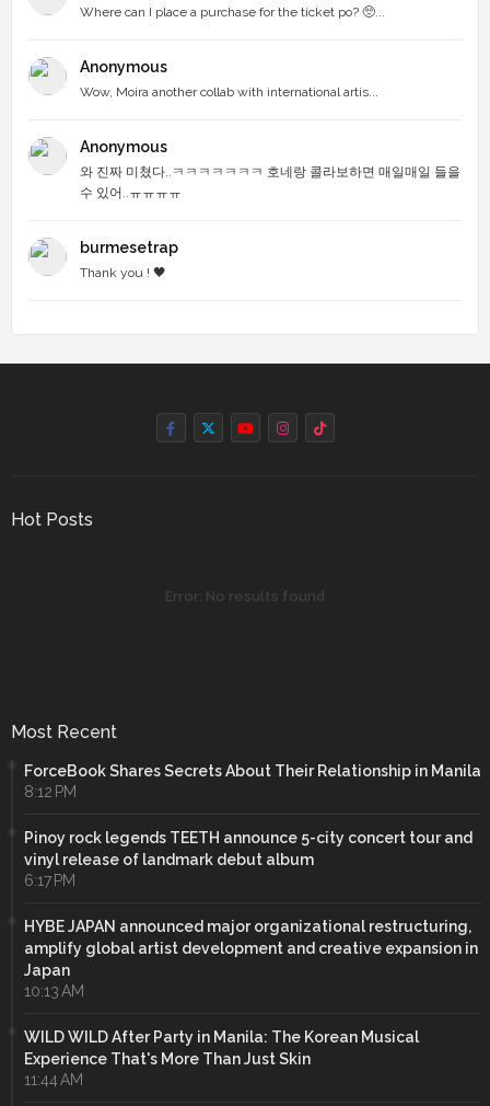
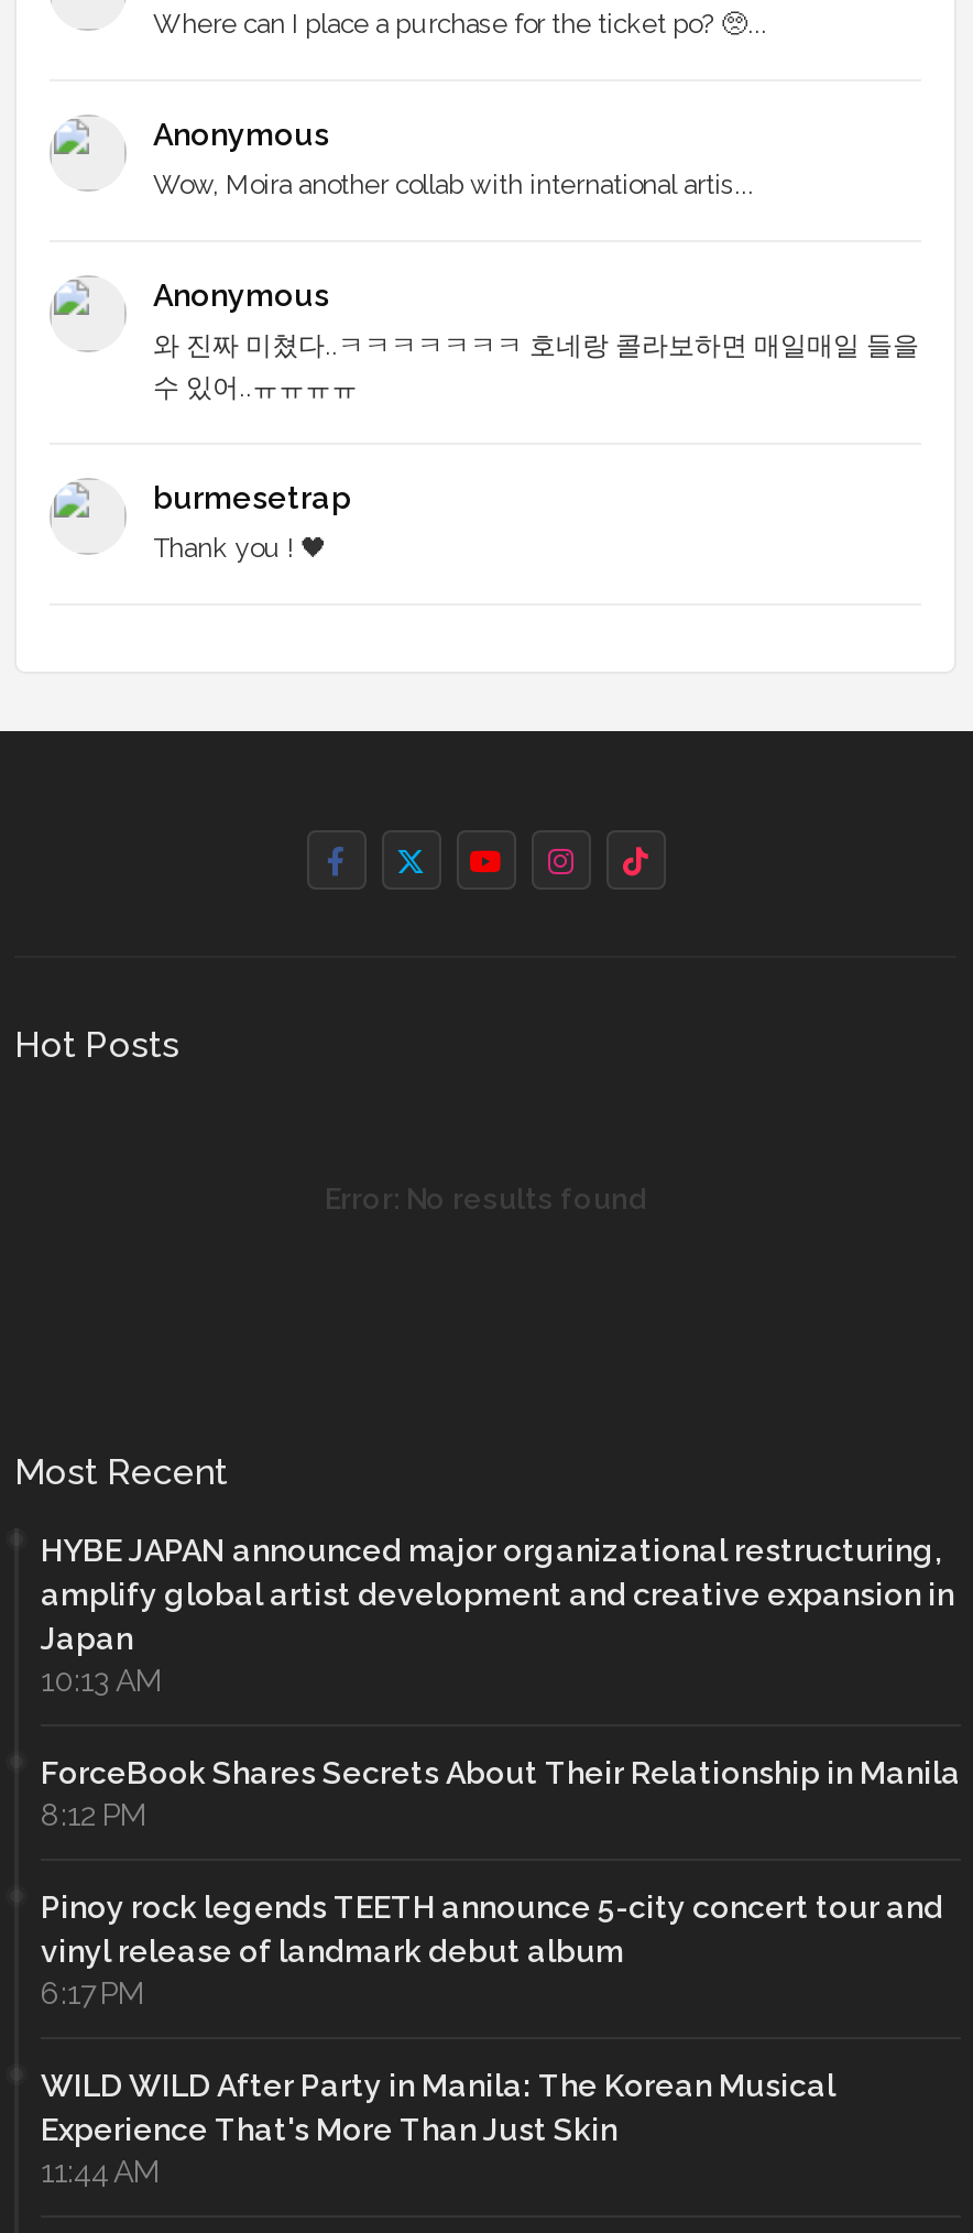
moved [24,762,481,889] -> [41,1754,961,2009]: ForceBook Shares Secrets About Their Relationship in Manila | 8:12 PM | Pinoy rock legends TEETH announce 5-city concert tour and | vinyl release of landmark debut album | 6:17 PM
moved [24,917,478,999] -> [41,1532,954,1697]: HYBE JAPAN announced major organizational restructuring, | amplify global artist development and creative expansion in | Japan | 10:13 AM

